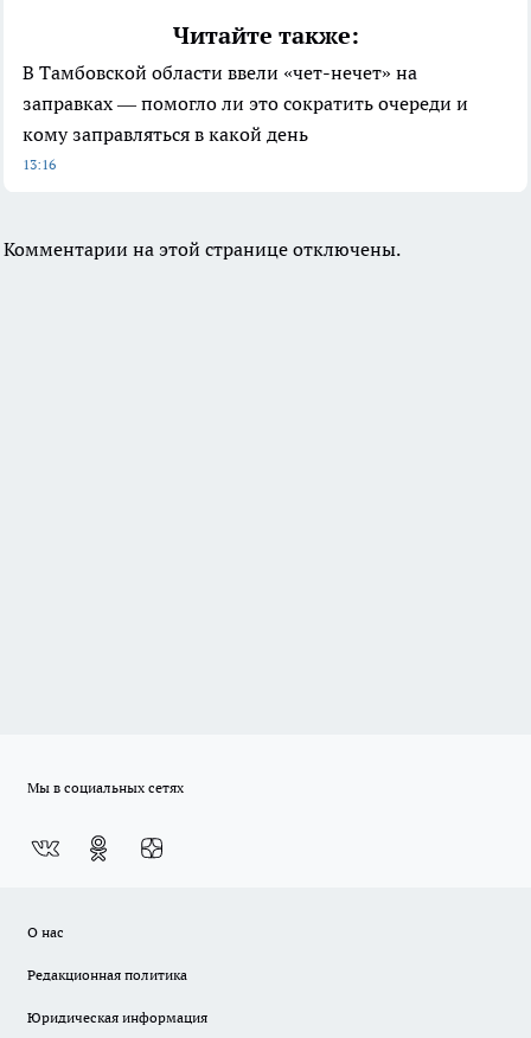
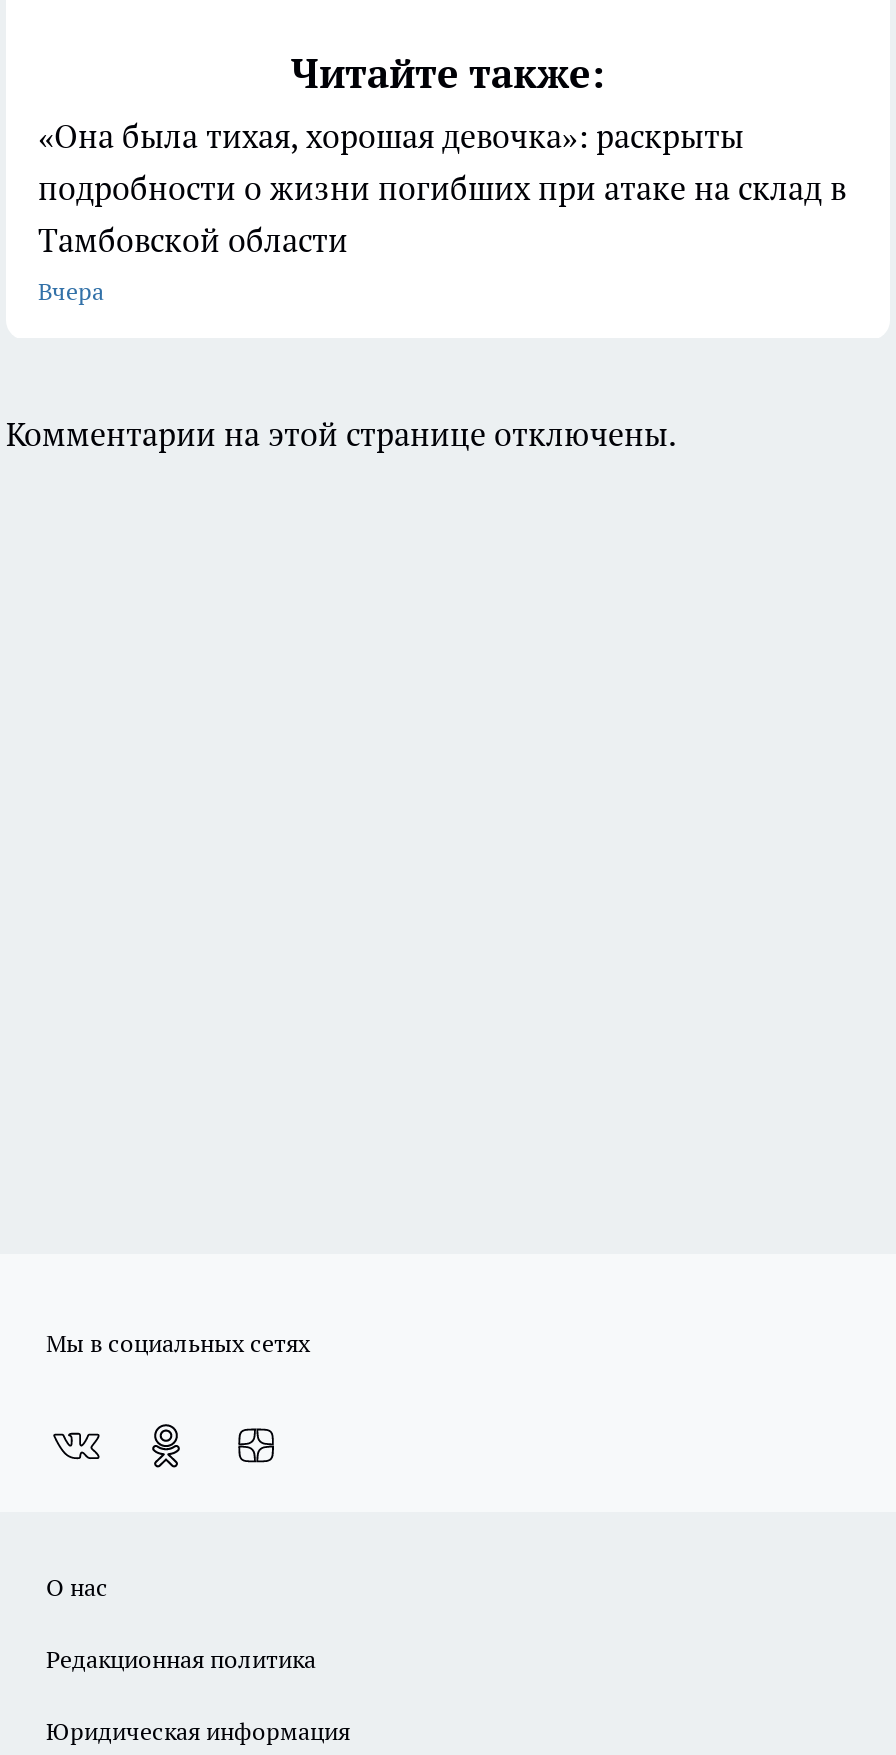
[23,60,468,173] В Тамбовской области ввели «чет-нечет» на | заправках — помогло ли это сократить очереди и | кому заправляться в какой день | 13:16 -> [38,115,846,305] «Она была тихая, хорошая девочка»: раскрыты | подробности о жизни погибших при атаке на склад в | Тамбовской области | Вчера

